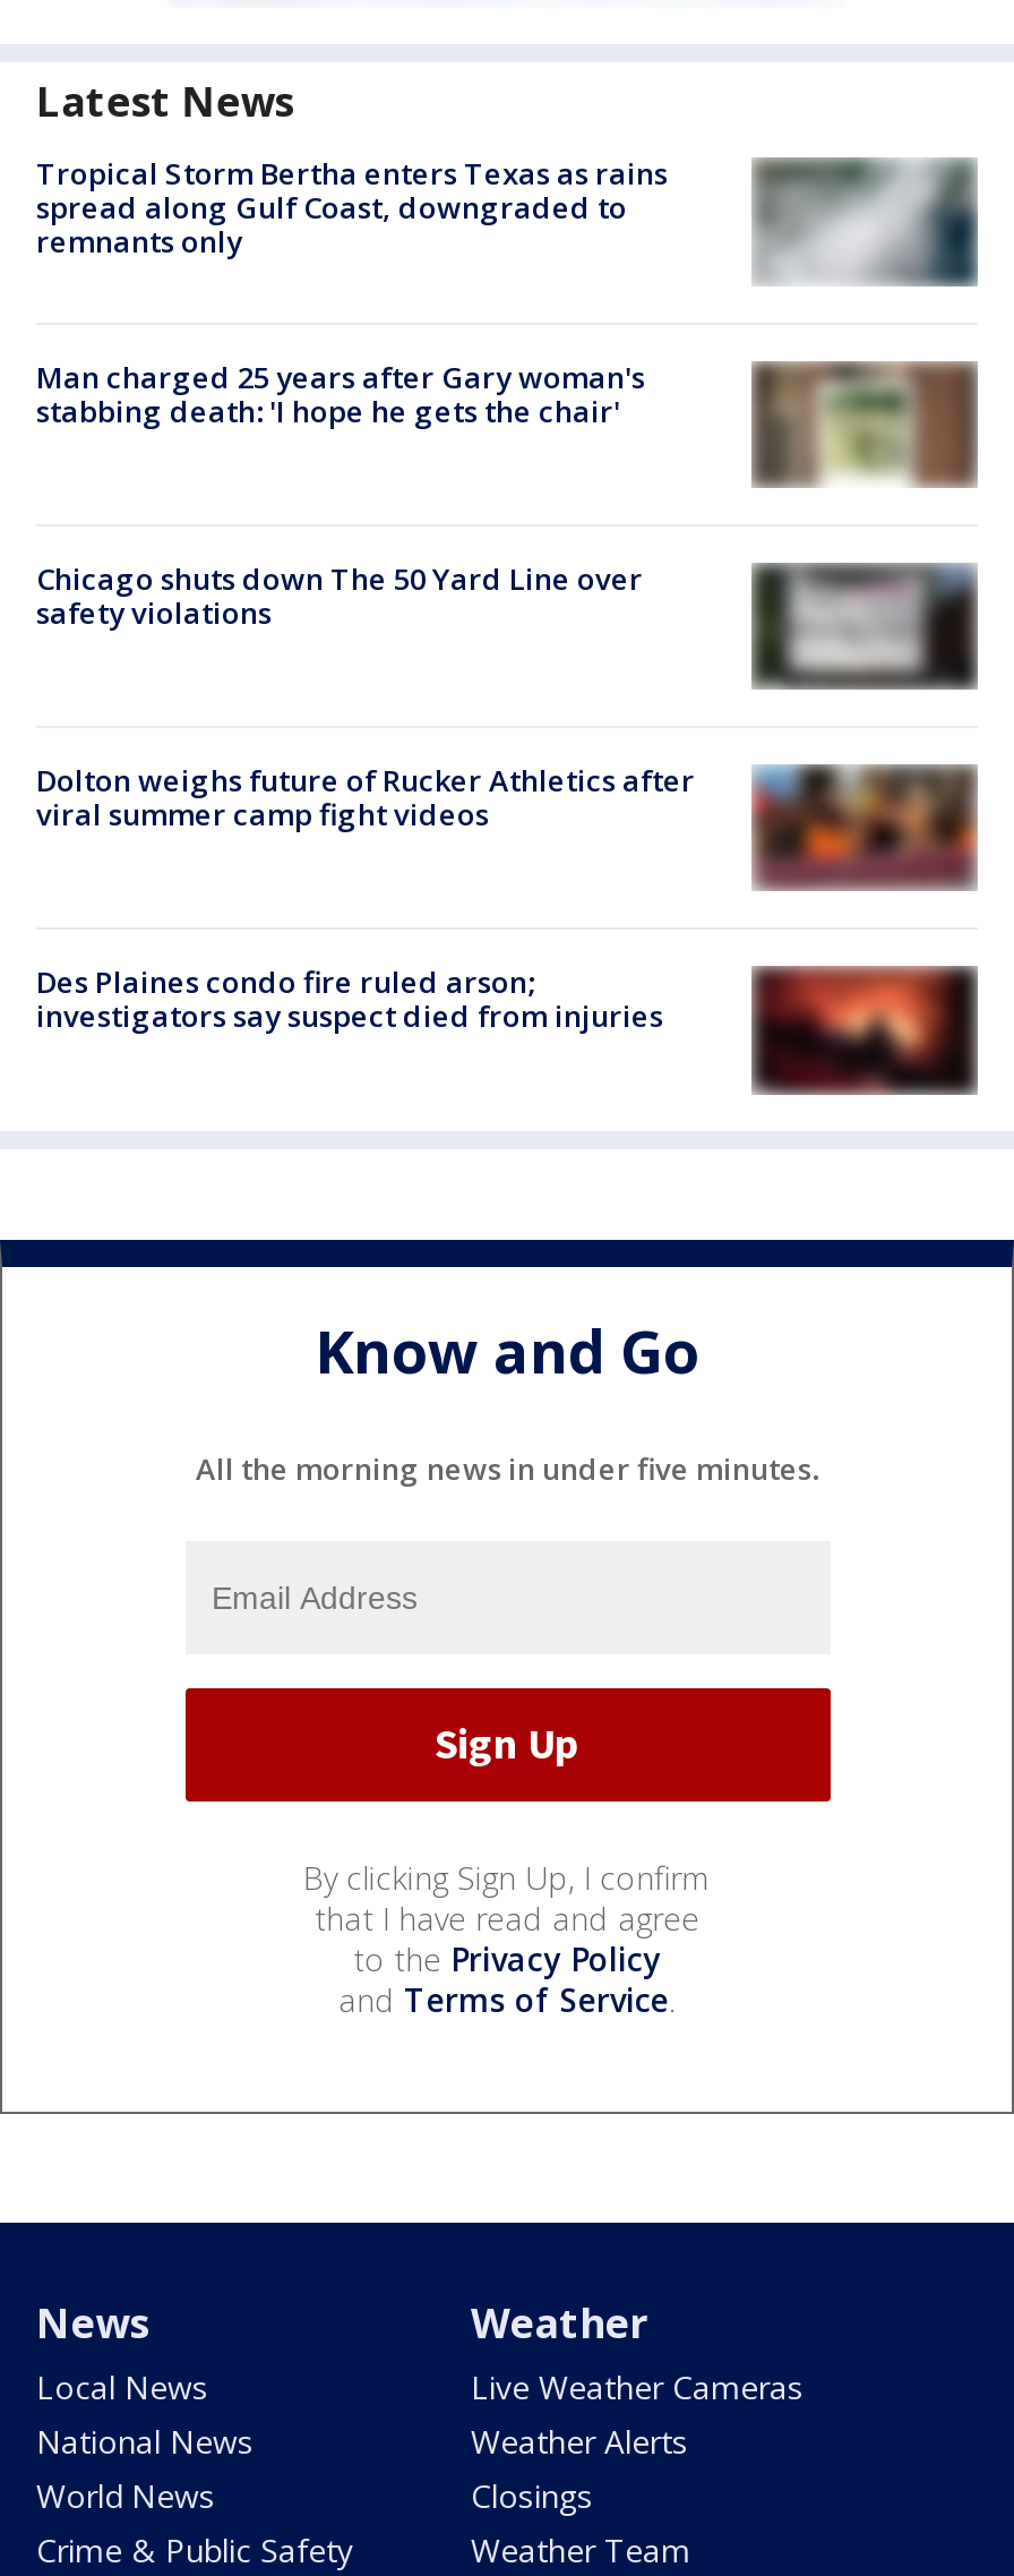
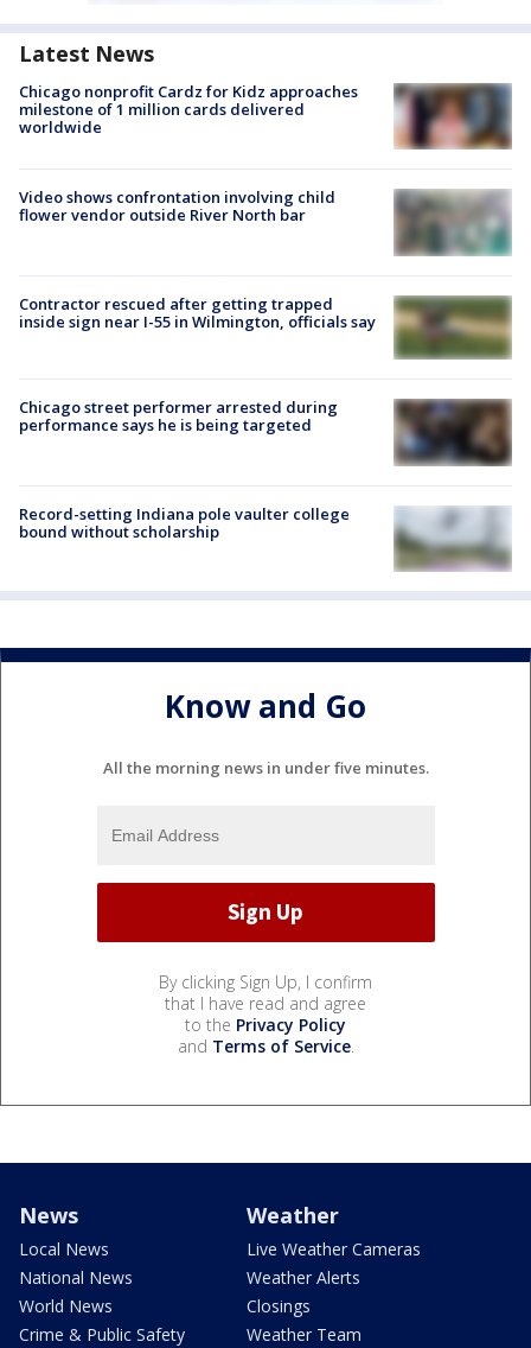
[36,154,976,288] [image] | Tropical Storm Bertha enters Texas as rains | spread along Gulf Coast, downgraded to | remnants only -> [19,81,512,150] [image] | Chicago nonprofit Cardz for Kidz approaches | milestone of 1 million cards delivered | worldwide
[36,356,645,431] Man charged 25 years after Gary woman's | stabbing death: 'I hope he gets the chair' -> [19,187,335,226] Video shows confrontation involving child | flower vendor outside River North bar
[756,362,978,489] [image] -> [397,191,512,256] [image]
[36,558,643,633] Chicago shuts down The 50 Yard Line over | safety violations -> [19,293,376,332] Contractor rescued after getting trapped | inside sign near I-55 in Wilmington, officials say
[751,566,978,686] [image] -> [394,299,512,358] [image]
[36,761,695,835] Dolton weighs future of Rucker Athletics after | viral summer camp fight videos -> [19,397,338,436] Chicago street performer arrested during | performance says he is being targeted
[754,765,978,888] [image] -> [395,399,512,464] [image]
[36,963,978,1096] [image] | Des Plaines condo fire ruled arson; | investigators say suspect died from injuries -> [19,503,511,571] [image] | Record-setting Indiana pole vaulter college | bound without scholarship

